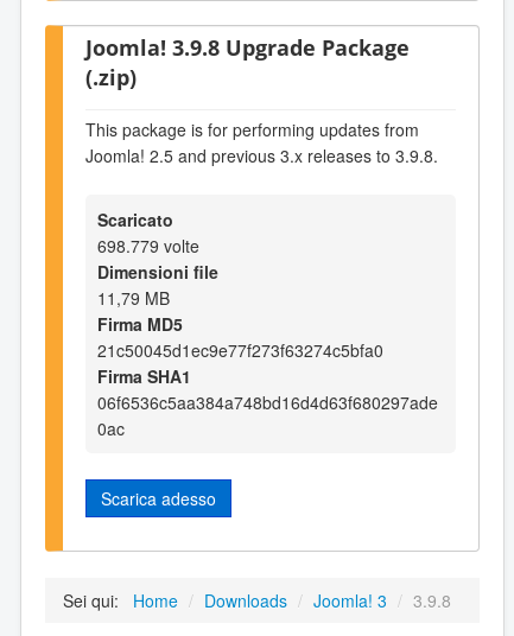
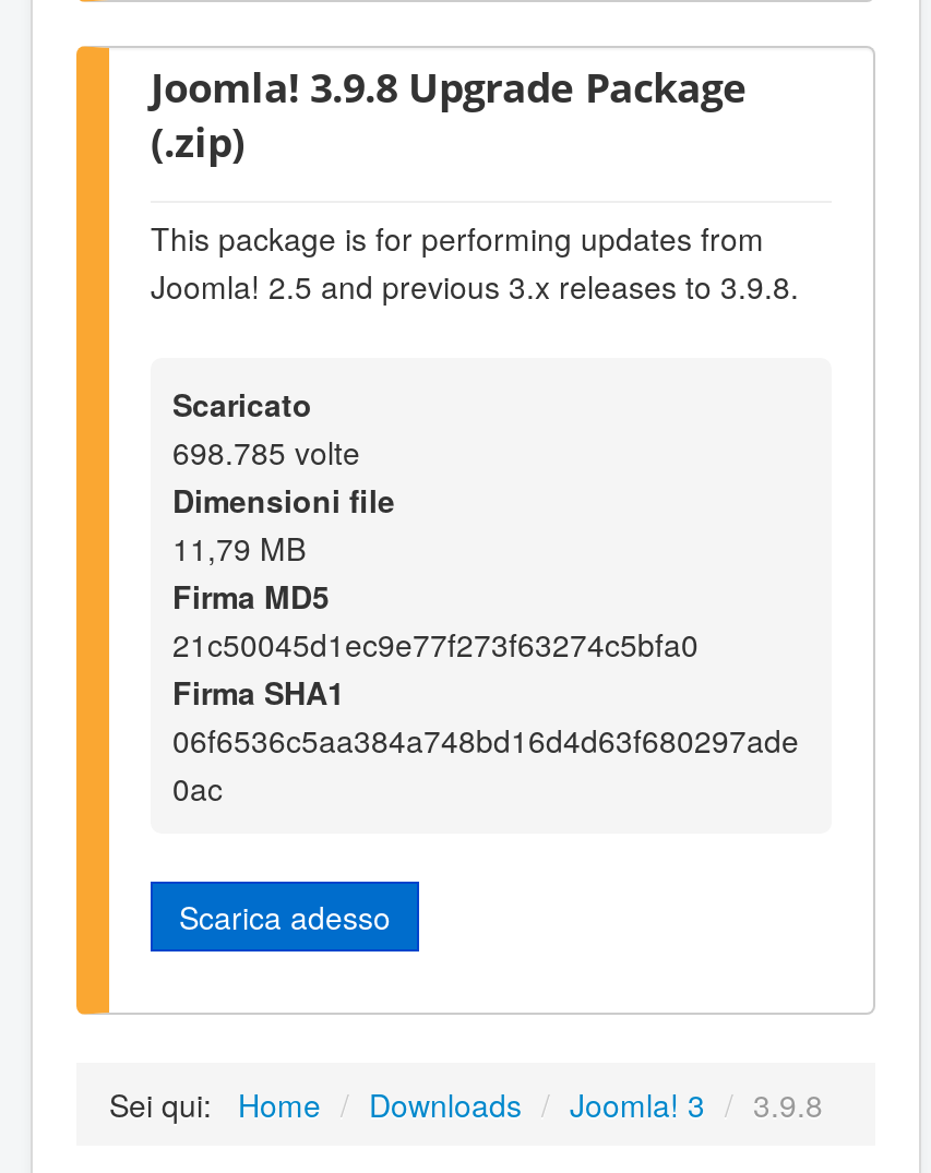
[97,234,199,258] 698.779 volte -> [172,431,360,474] 698.785 volte

